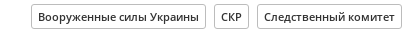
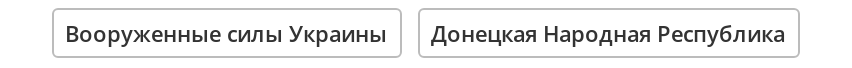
[221,9,395,24] СКР | Следственный комитет -> [431,19,785,49] Донецкая Народная Республика

